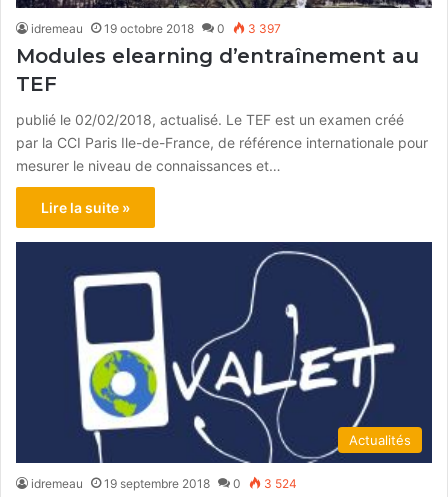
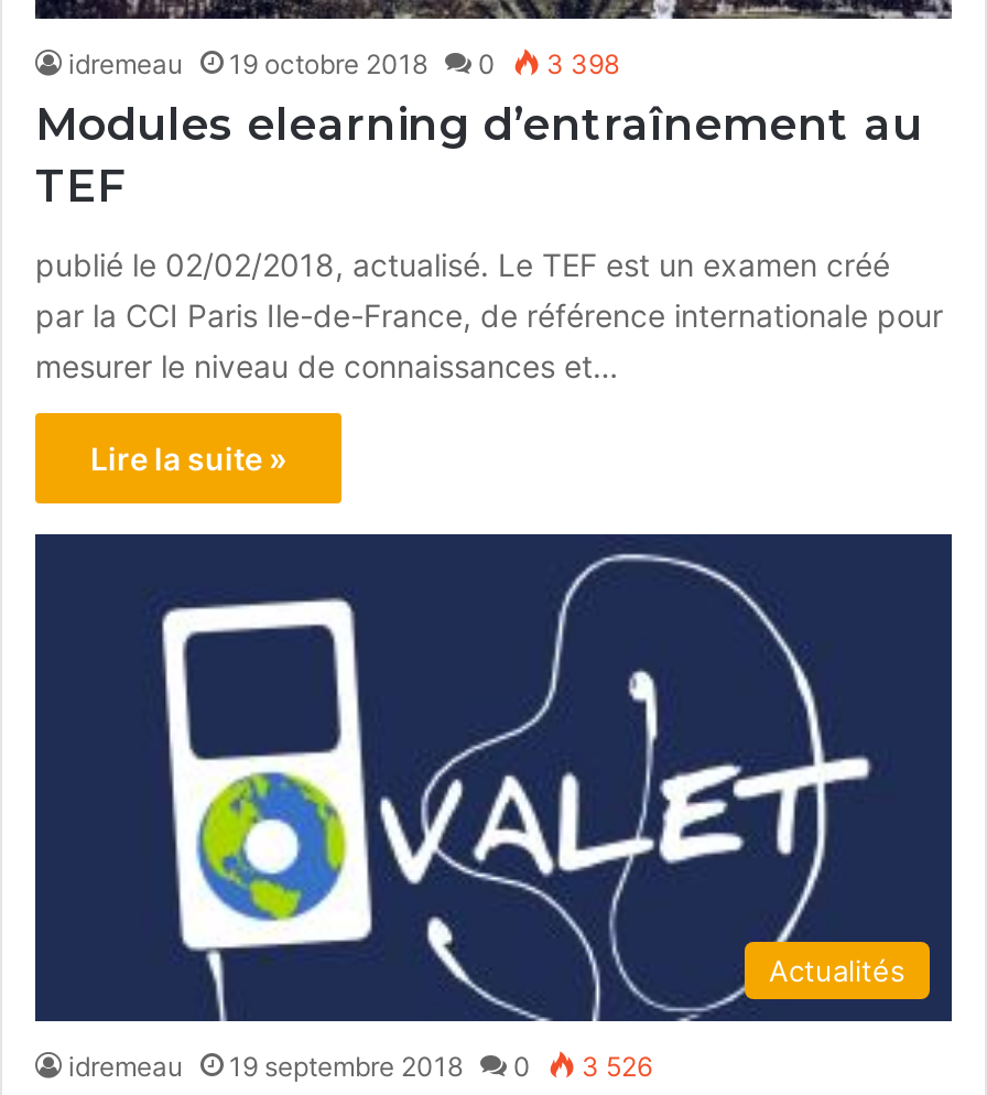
[31,21,281,36] idremeau 19 octobre 2018 0 3 397 -> [68,46,619,79] idremeau 19 octobre 2018 0 3 398
[31,476,297,491] idremeau 19 septembre 2018 0 3 524 -> [68,1049,652,1082] idremeau 19 septembre 2018 0 3 526

